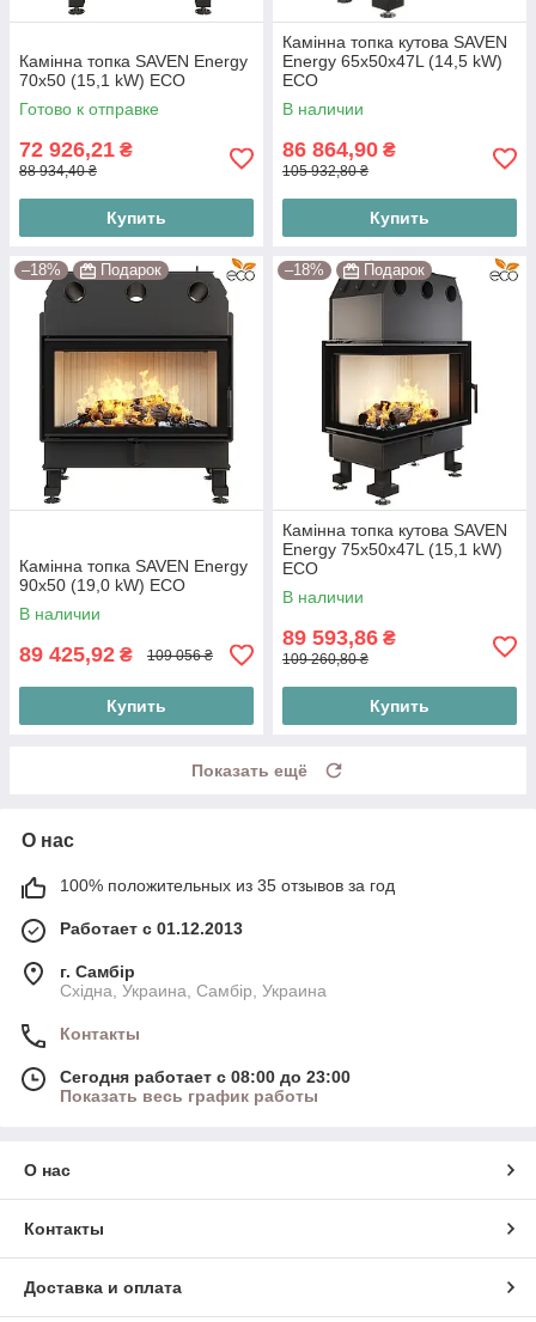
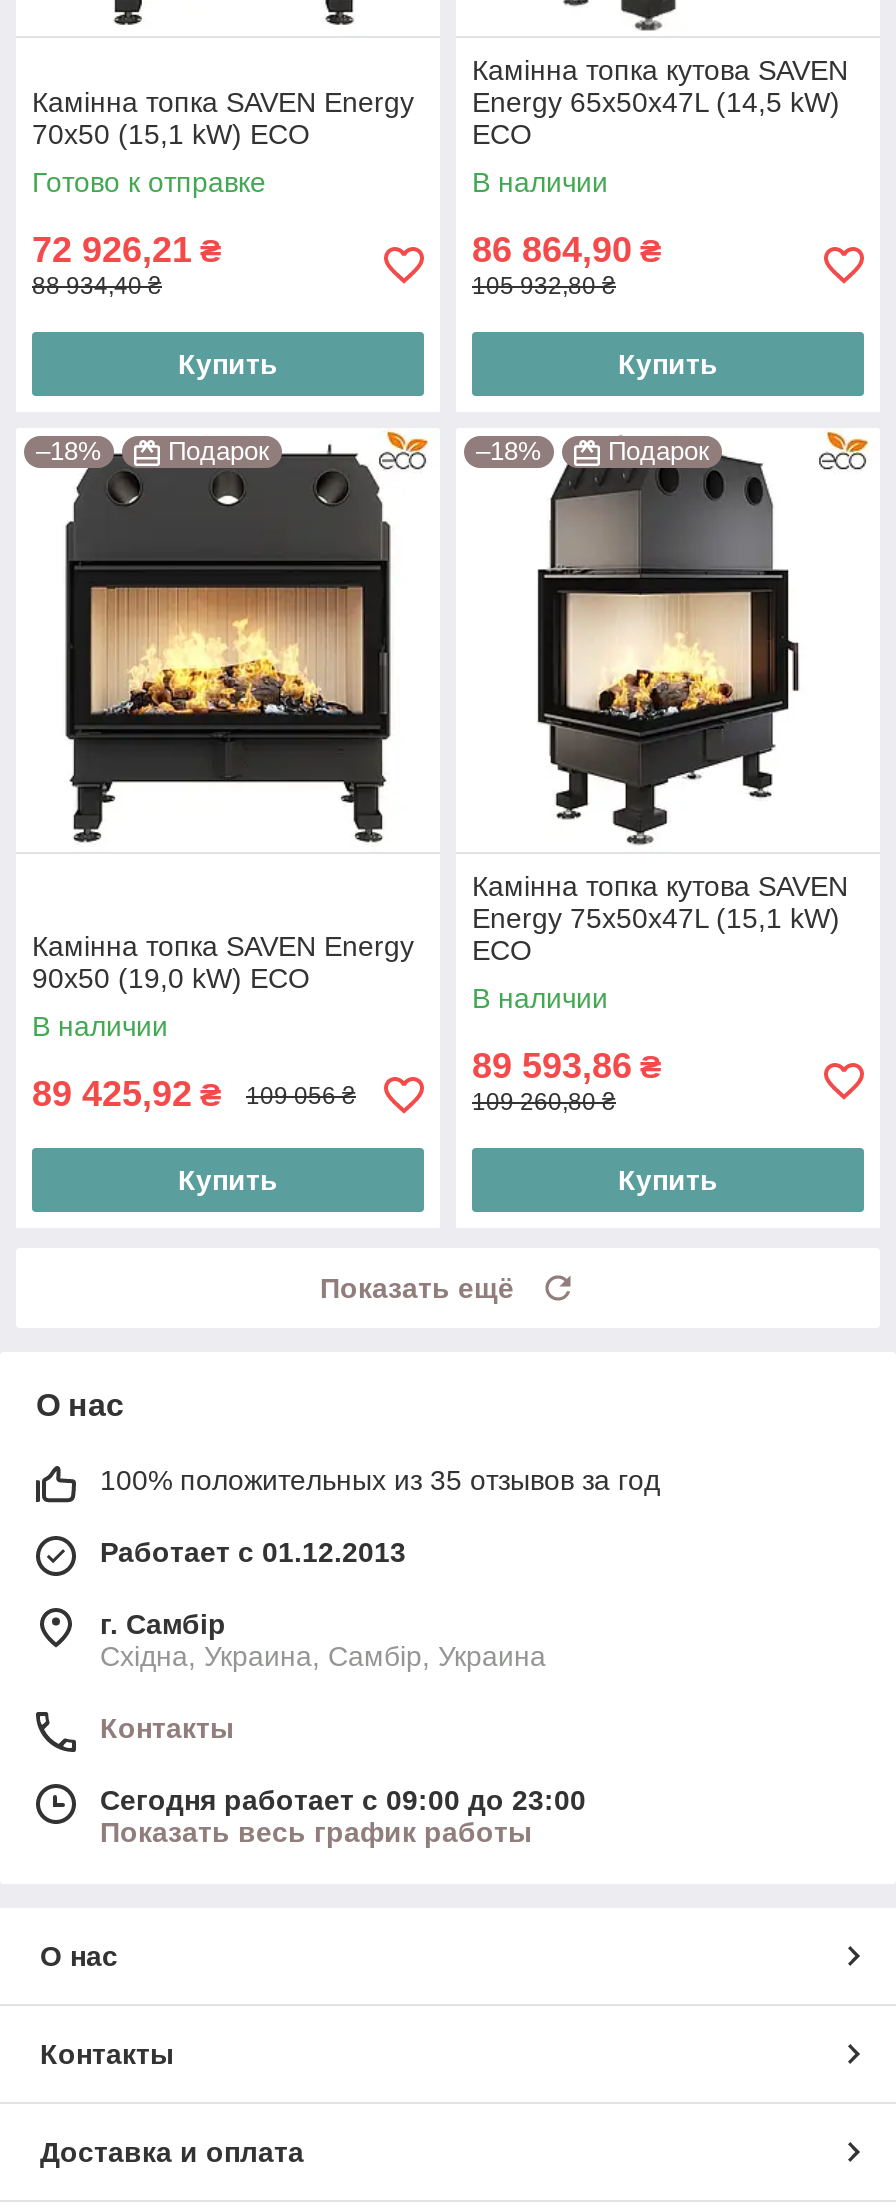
[60,1068,351,1087] Сегодня работает с 08:00 до 23:00 -> [100,1785,586,1817] Сегодня работает с 09:00 до 23:00

